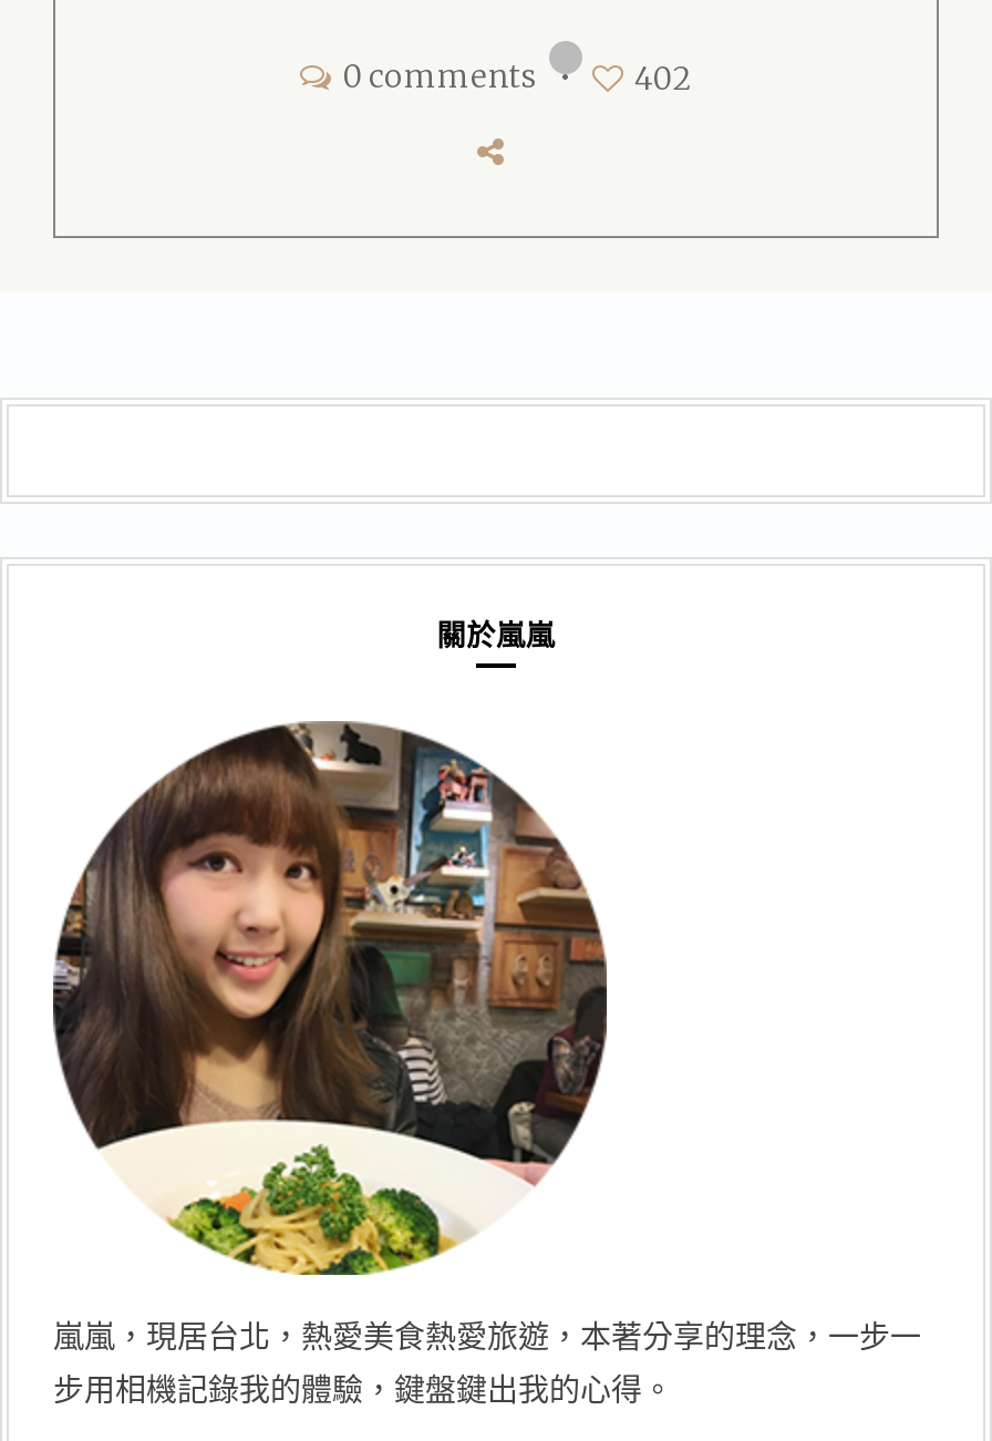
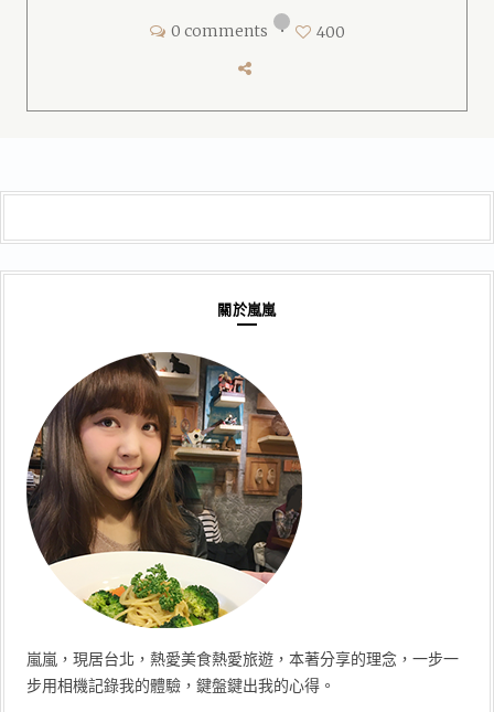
[342,56,692,98] 0 comments • 402 -> [170,21,345,42] 0 comments • 400

